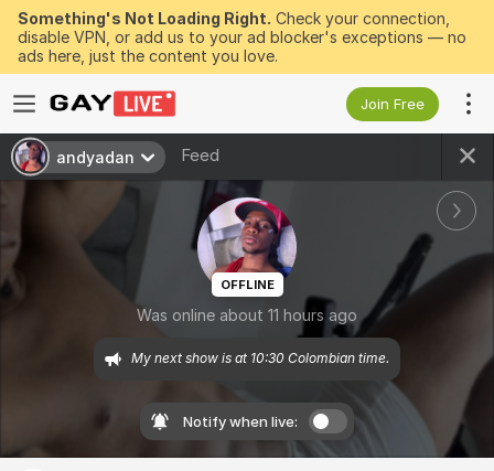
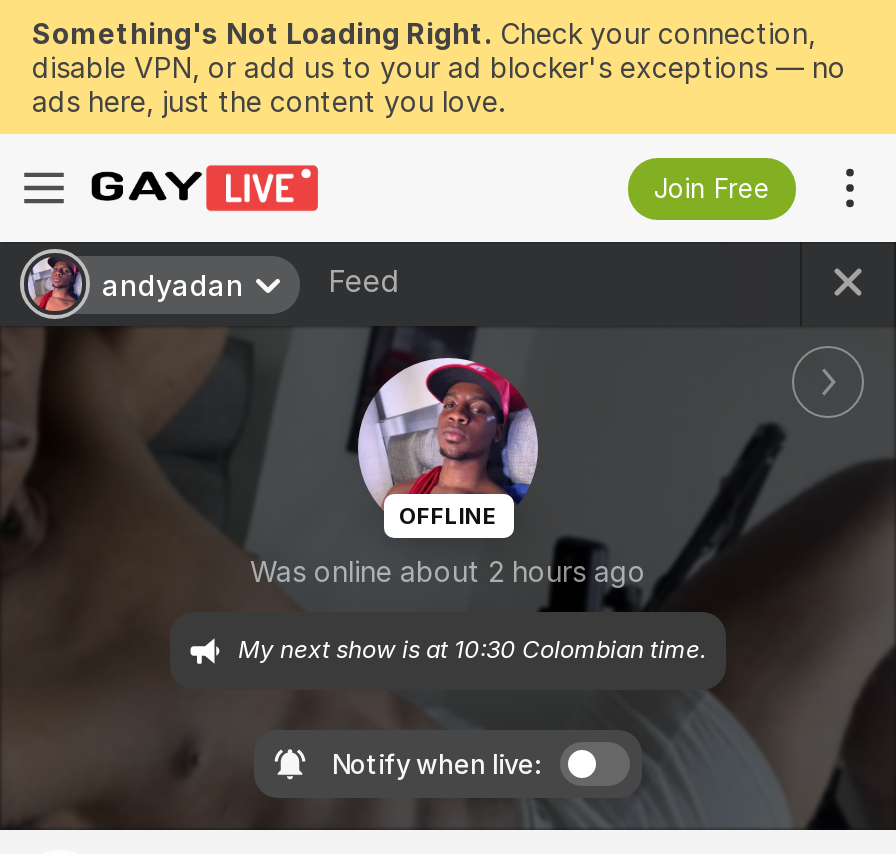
[137,306,357,325] Was online about 11 hours ago -> [250,555,646,589] Was online about 2 hours ago

